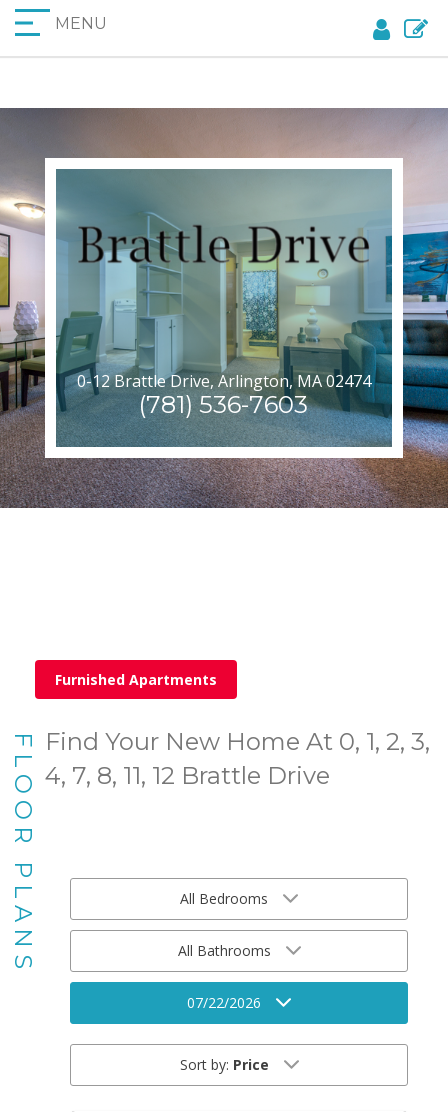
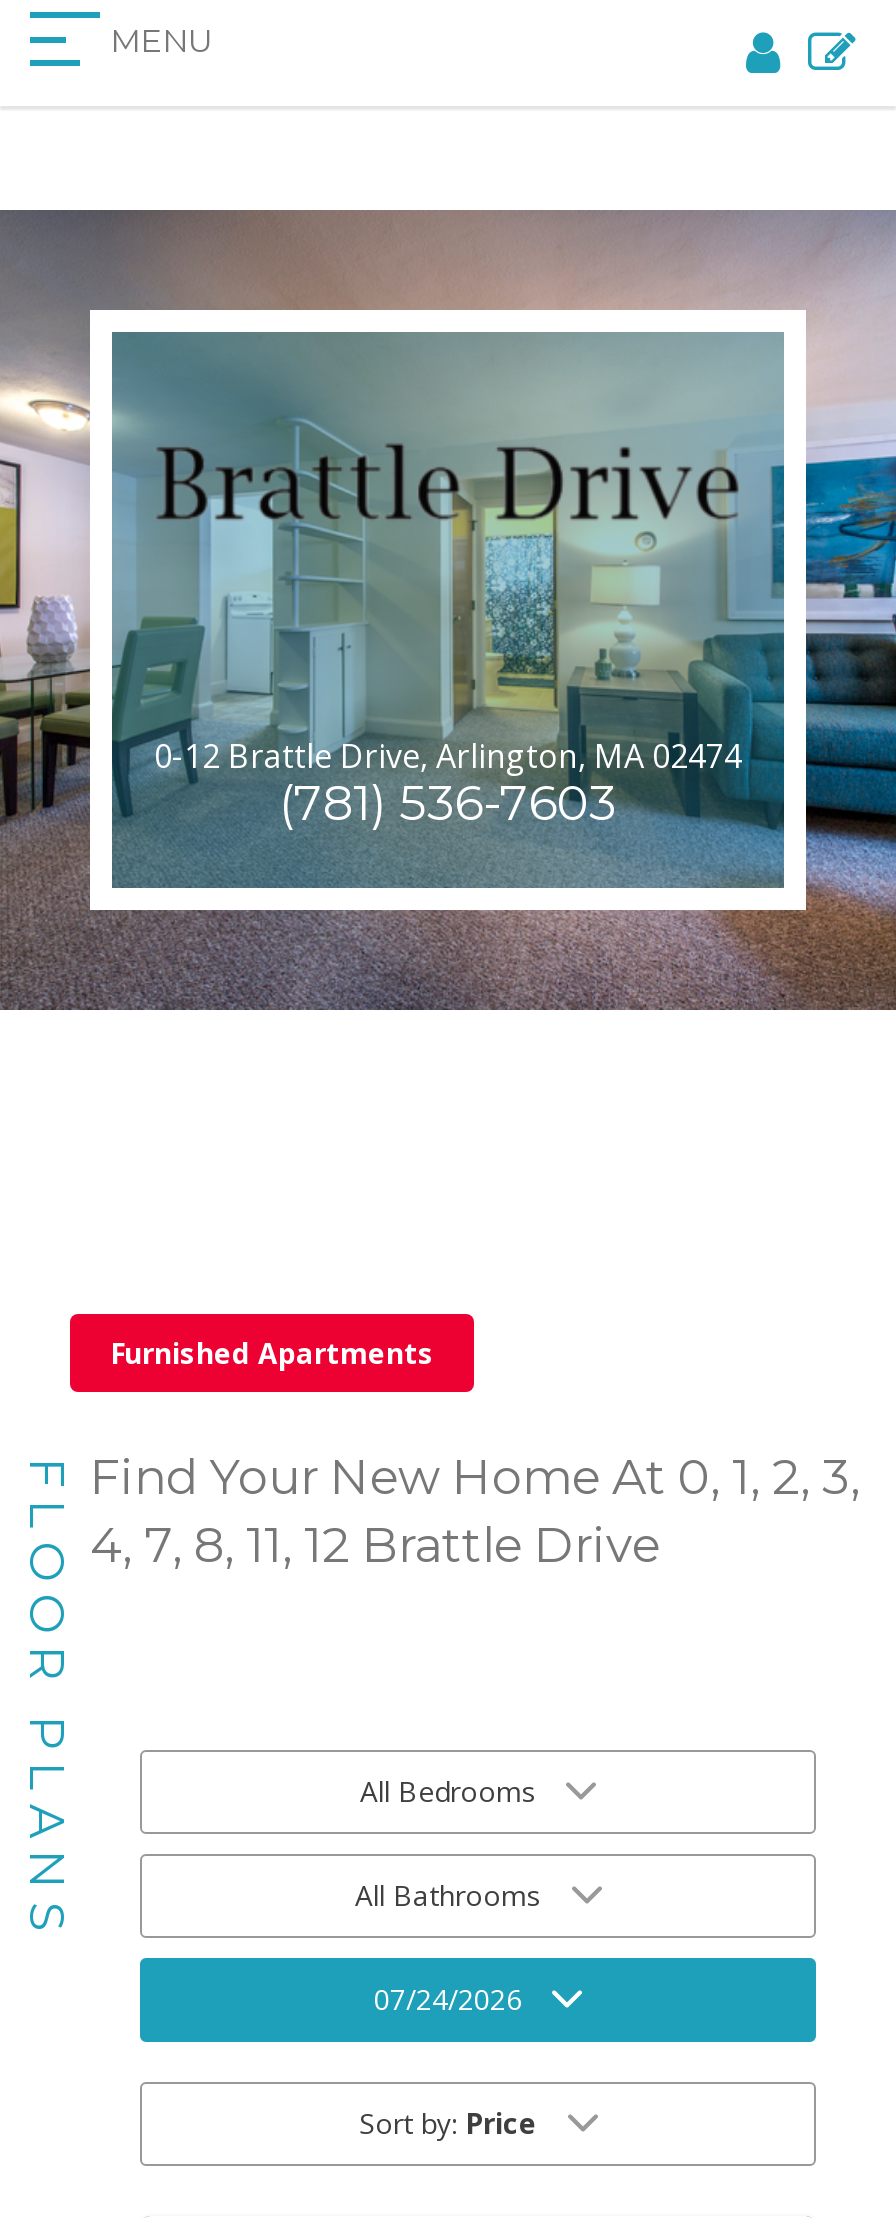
[187,993,261,1012] 07/22/2026 -> [374,1980,522,2018] 07/24/2026

